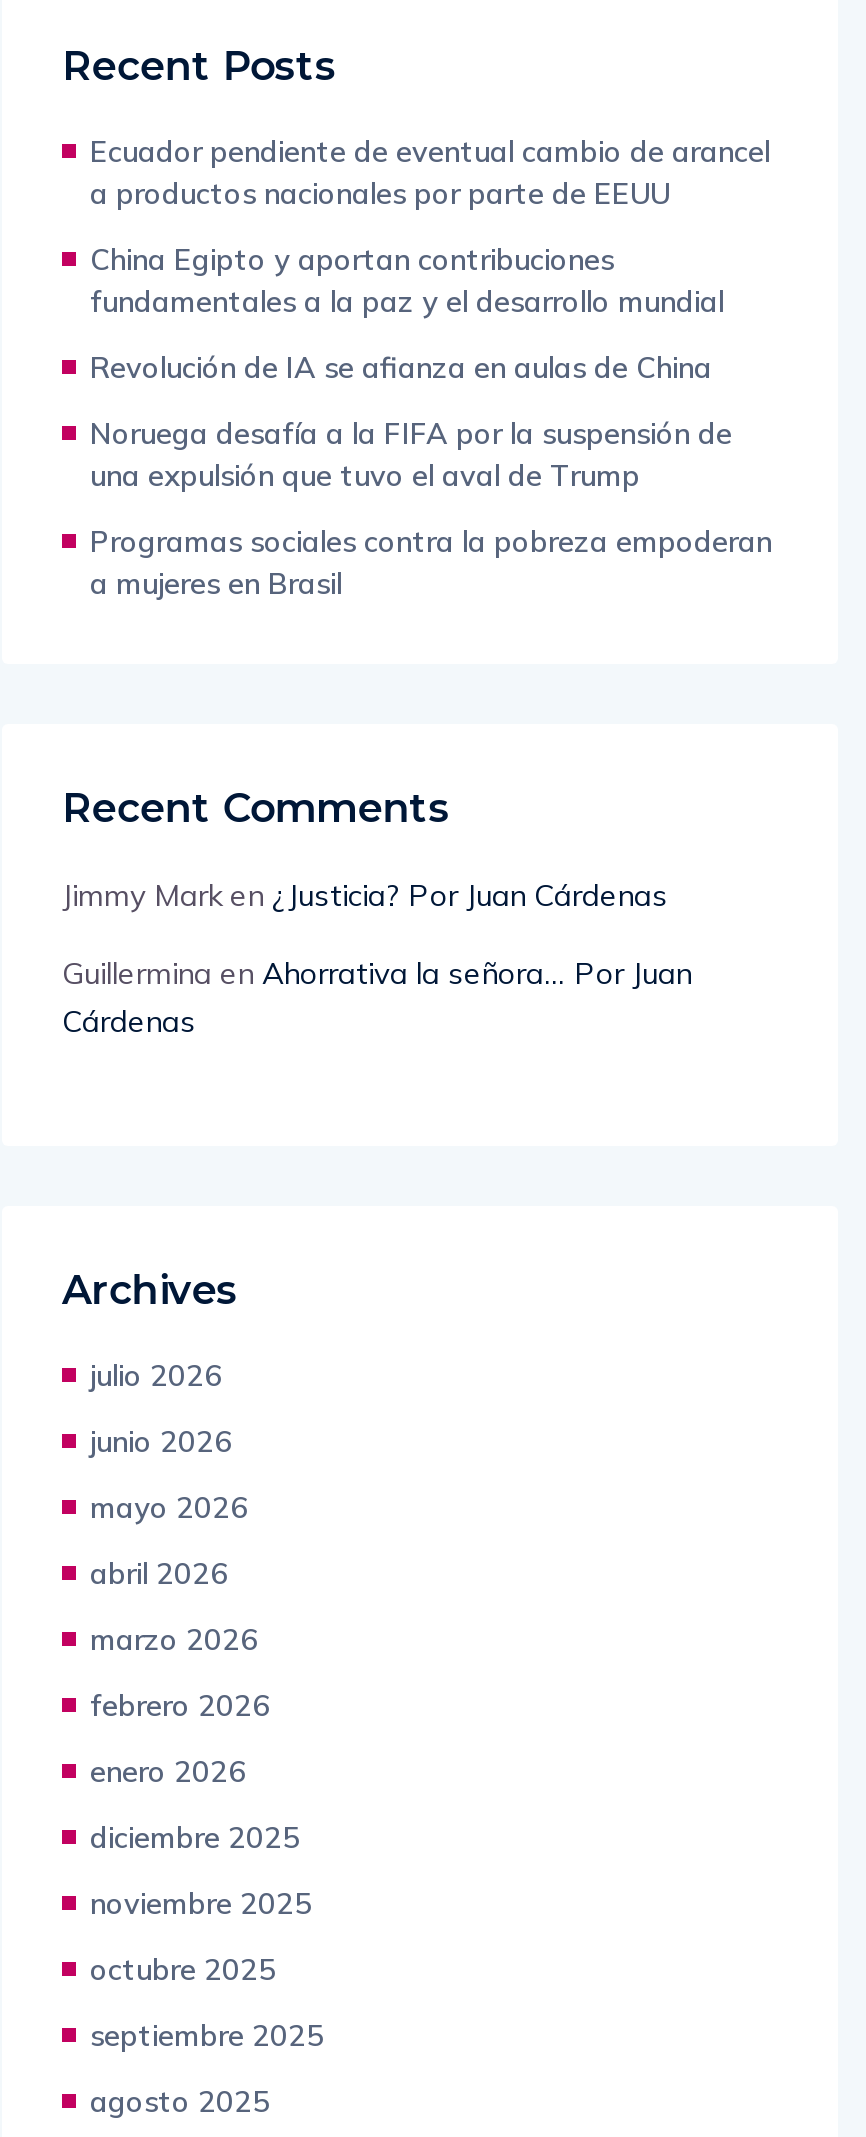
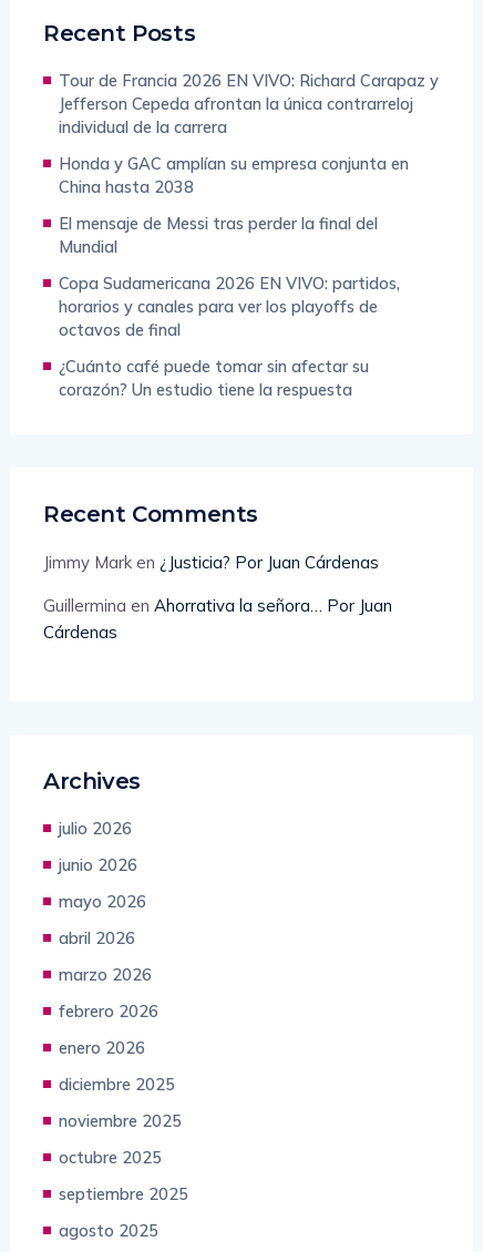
[90,132,770,212] Ecuador pendiente de eventual cambio de arancel | a productos nacionales por parte de EEUU -> [59,70,439,138] Tour de Francia 2026 EN VIVO: Richard Carapaz y | Jefferson Cepeda afrontan la única contrarreloj | individual de la carrera
[90,240,724,320] China Egipto y aportan contribuciones | fundamentales a la paz y el desarrollo mundial -> [59,153,409,197] Honda y GAC amplían su empresa conjunta en | China hasta 2038
[90,348,712,386] Revolución de IA se afianza en aulas de China -> [59,213,378,257] El mensaje de Messi tras perder la final del | Mundial
[90,414,732,494] Noruega desafía a la FIFA por la suspensión de | una expulsión que tuvo el aval de Trump -> [59,273,400,340] Copa Sudamericana 2026 EN VIVO: partidos, | horarios y canales para ver los playoffs de | octavos de final
[90,522,772,602] Programas sociales contra la pobreza empoderan | a mujeres en Brasil -> [59,356,369,400] ¿Cuánto café puede tomar sin afectar su | corazón? Un estudio tiene la respuesta

